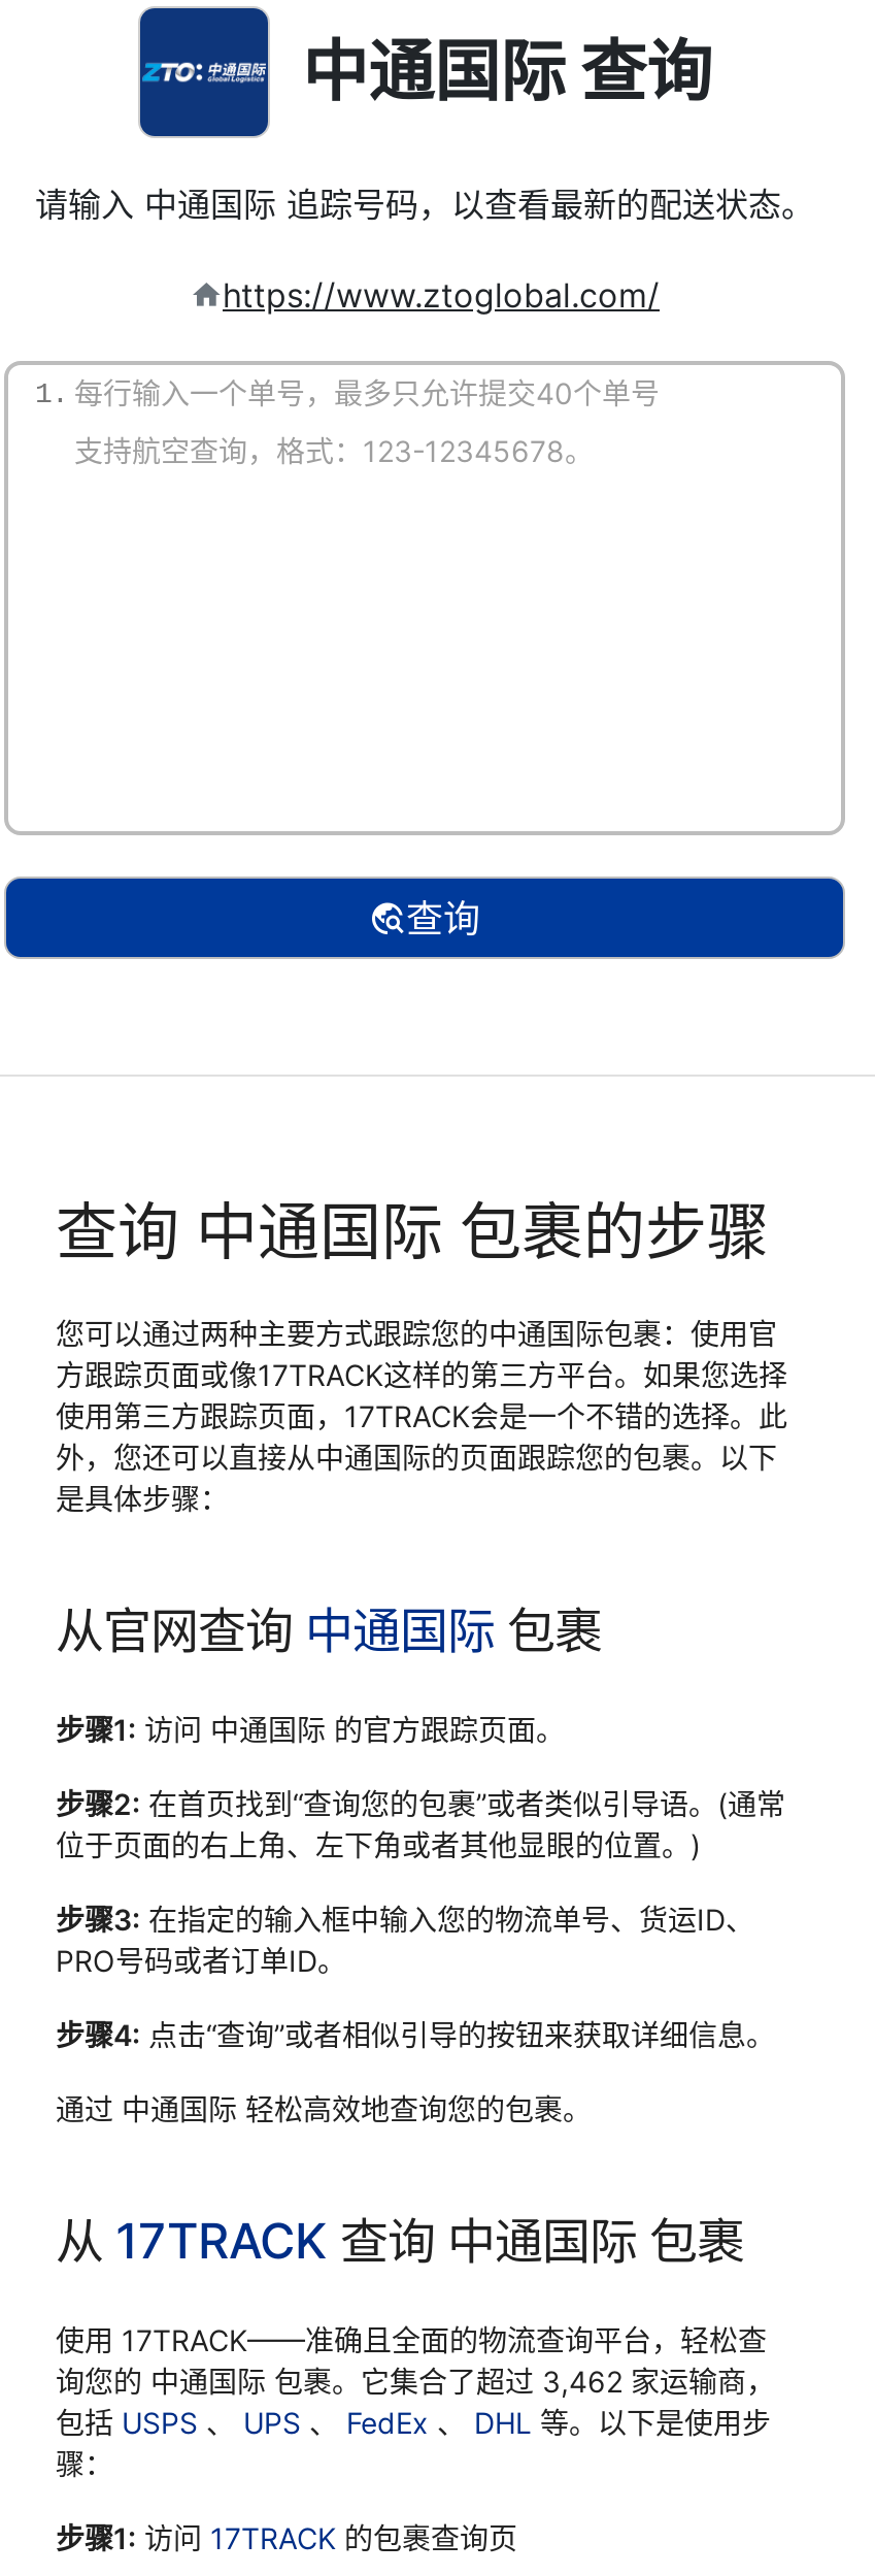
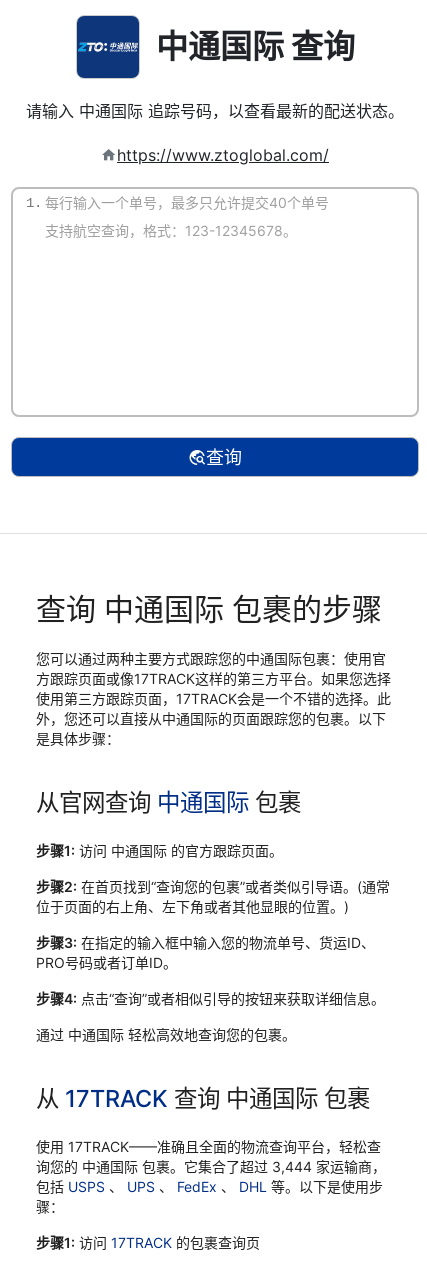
[56,2364,775,2399] 询您的 中通国际 包裹。它集合了超过 3,462 家运输商， -> [36,1158,386,1175] 询您的 中通国际 包裹。它集合了超过 3,444 家运输商，

